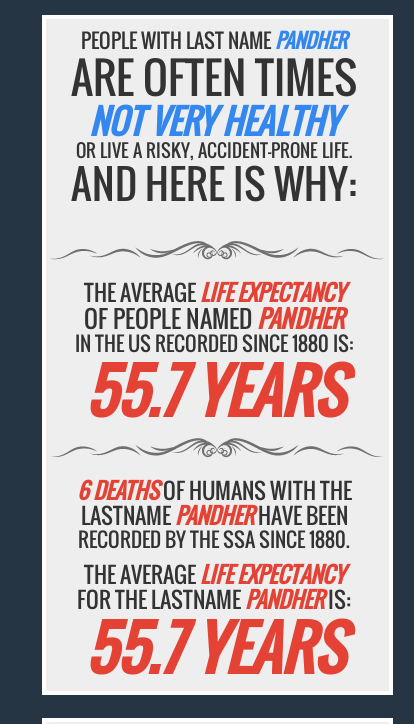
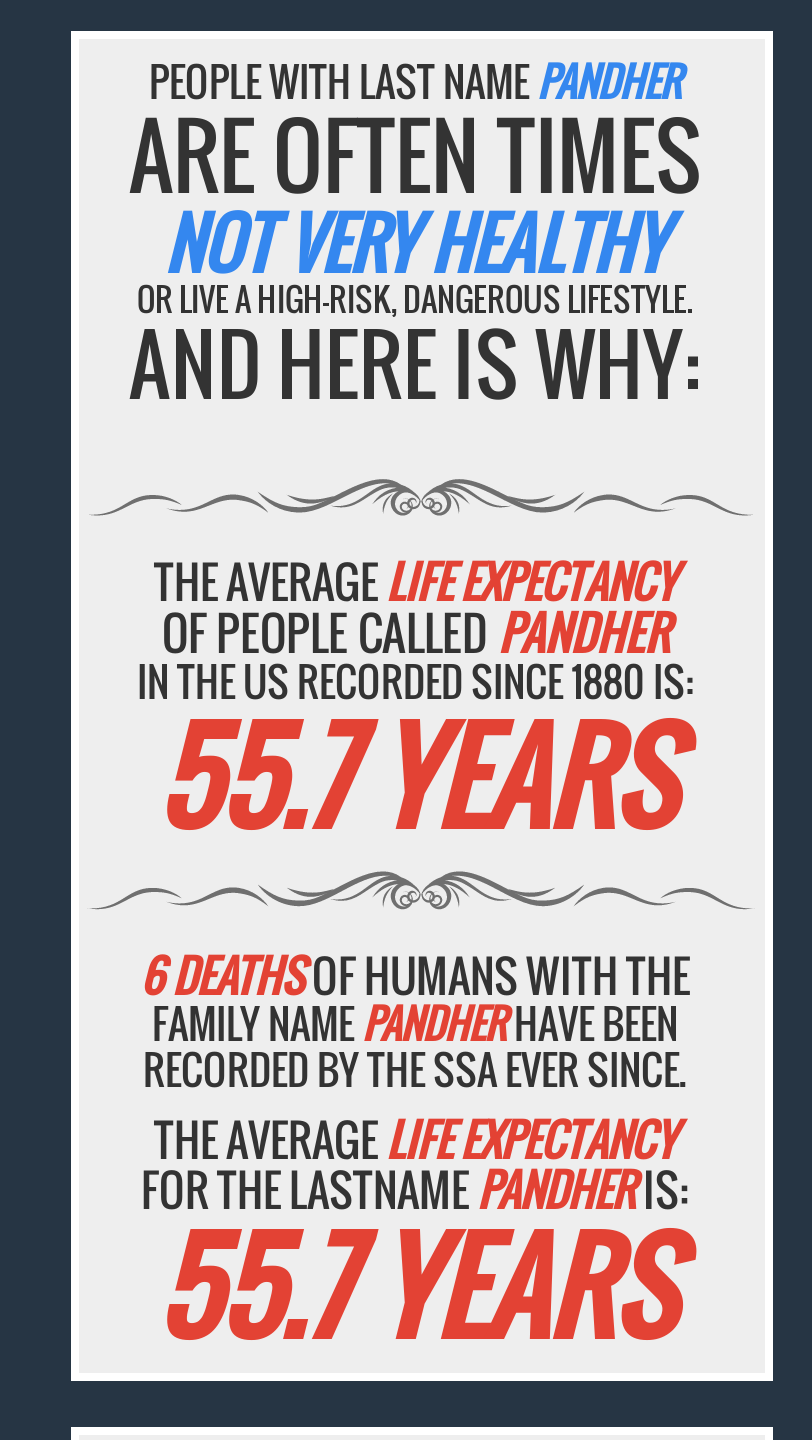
[76,137,352,163] OR LIVE A RISKY, ACCIDENT-PRONE LIFE. -> [137,276,693,324] OR LIVE A HIGH-RISK, DANGEROUS LIFESTYLE.
[84,300,344,336] OF PEOPLE NAMEDPANDHER -> [162,599,668,667] OF PEOPLE CALLEDPANDHER
[78,498,350,553] LASTNAME PANDHERHAVE BEEN | RECORDED BY THE SSA SINCE 1880. -> [143,992,687,1098] FAMILY NAME PANDHERHAVE BEEN | RECORDED BY THE SSA EVER SINCE.

